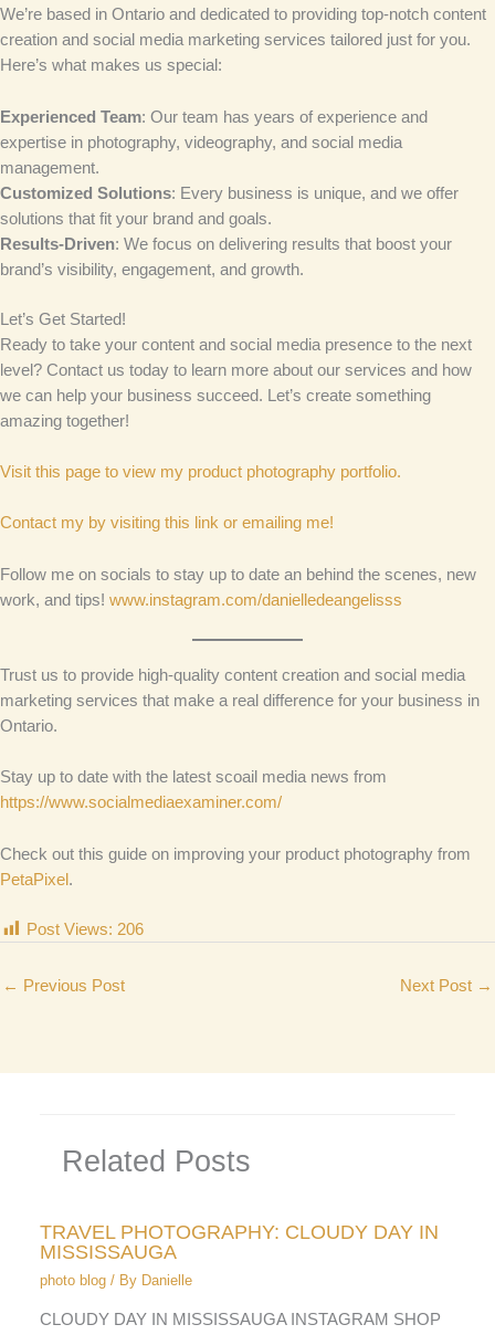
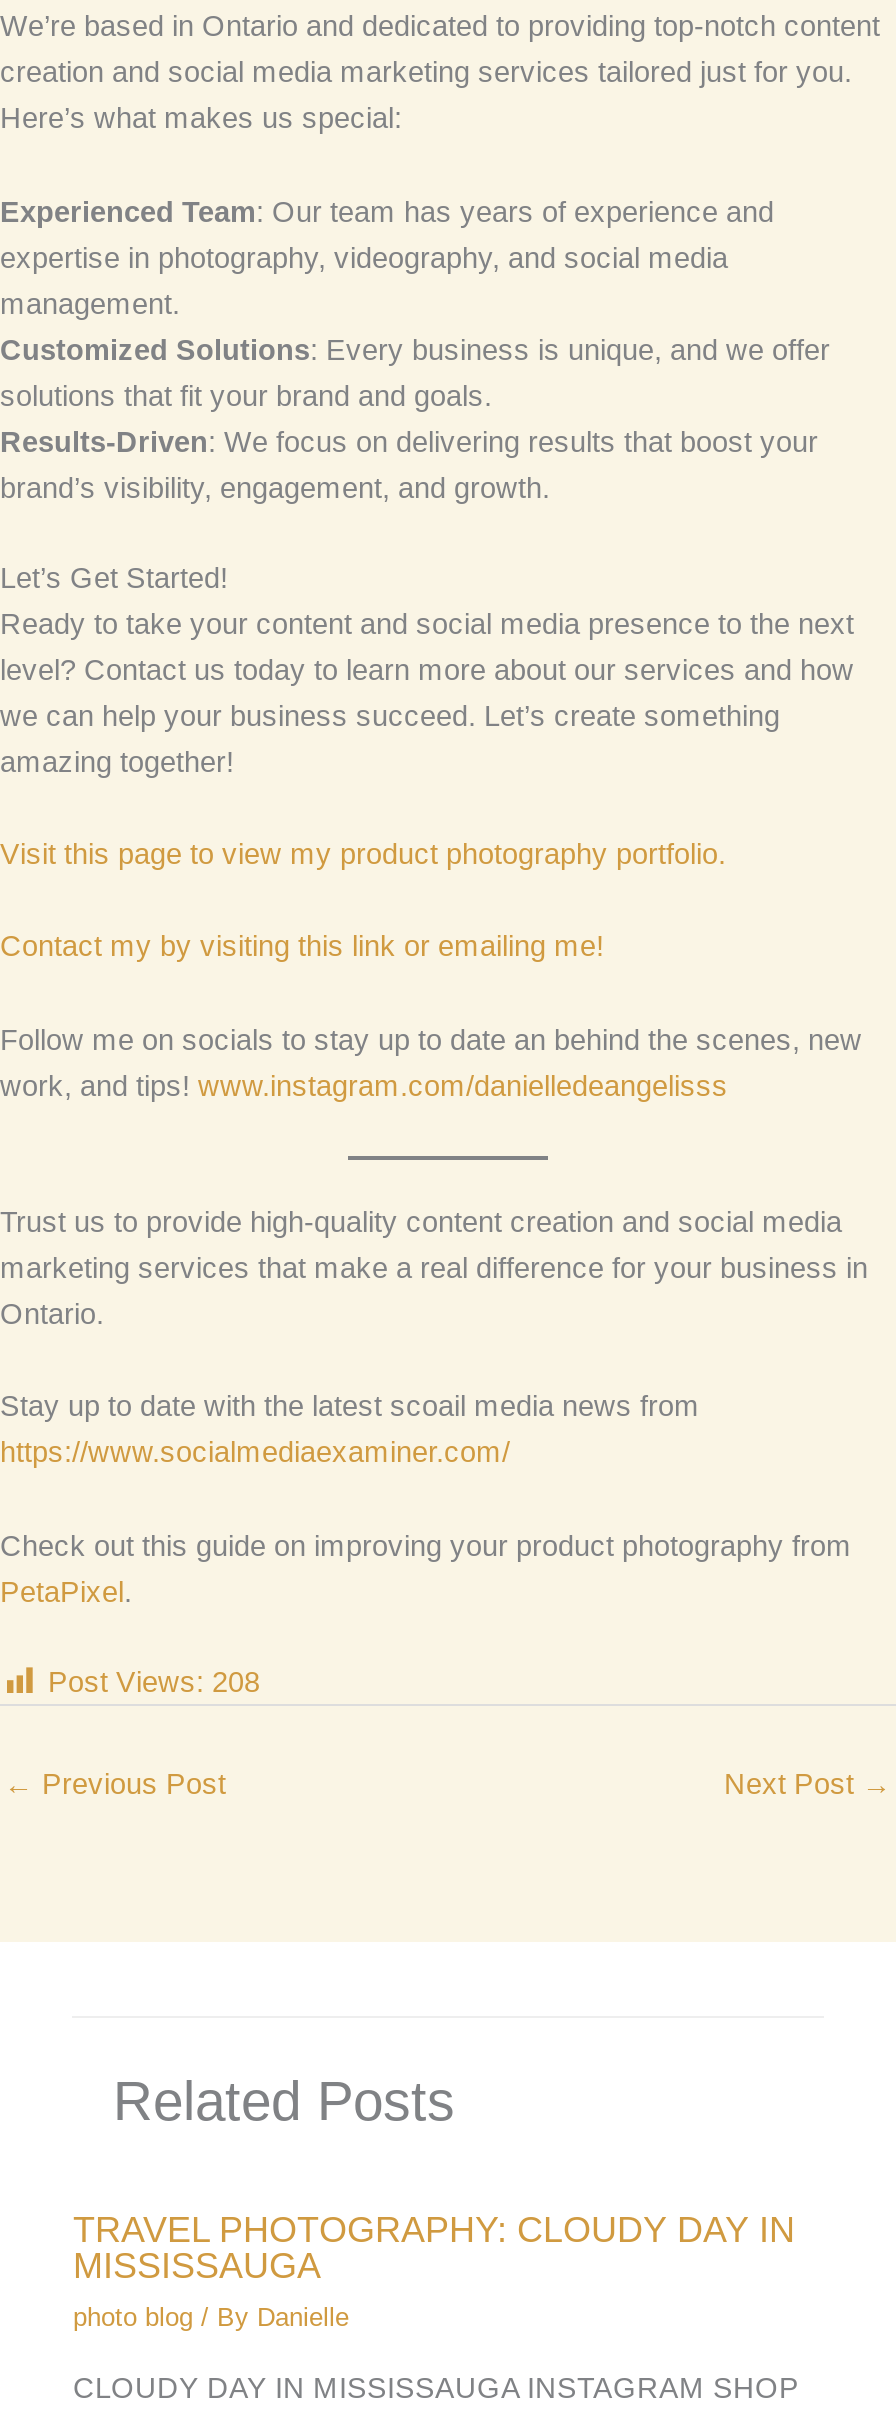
[27,920,144,938] Post Views: 206 -> [48,1666,260,1698] Post Views: 208

